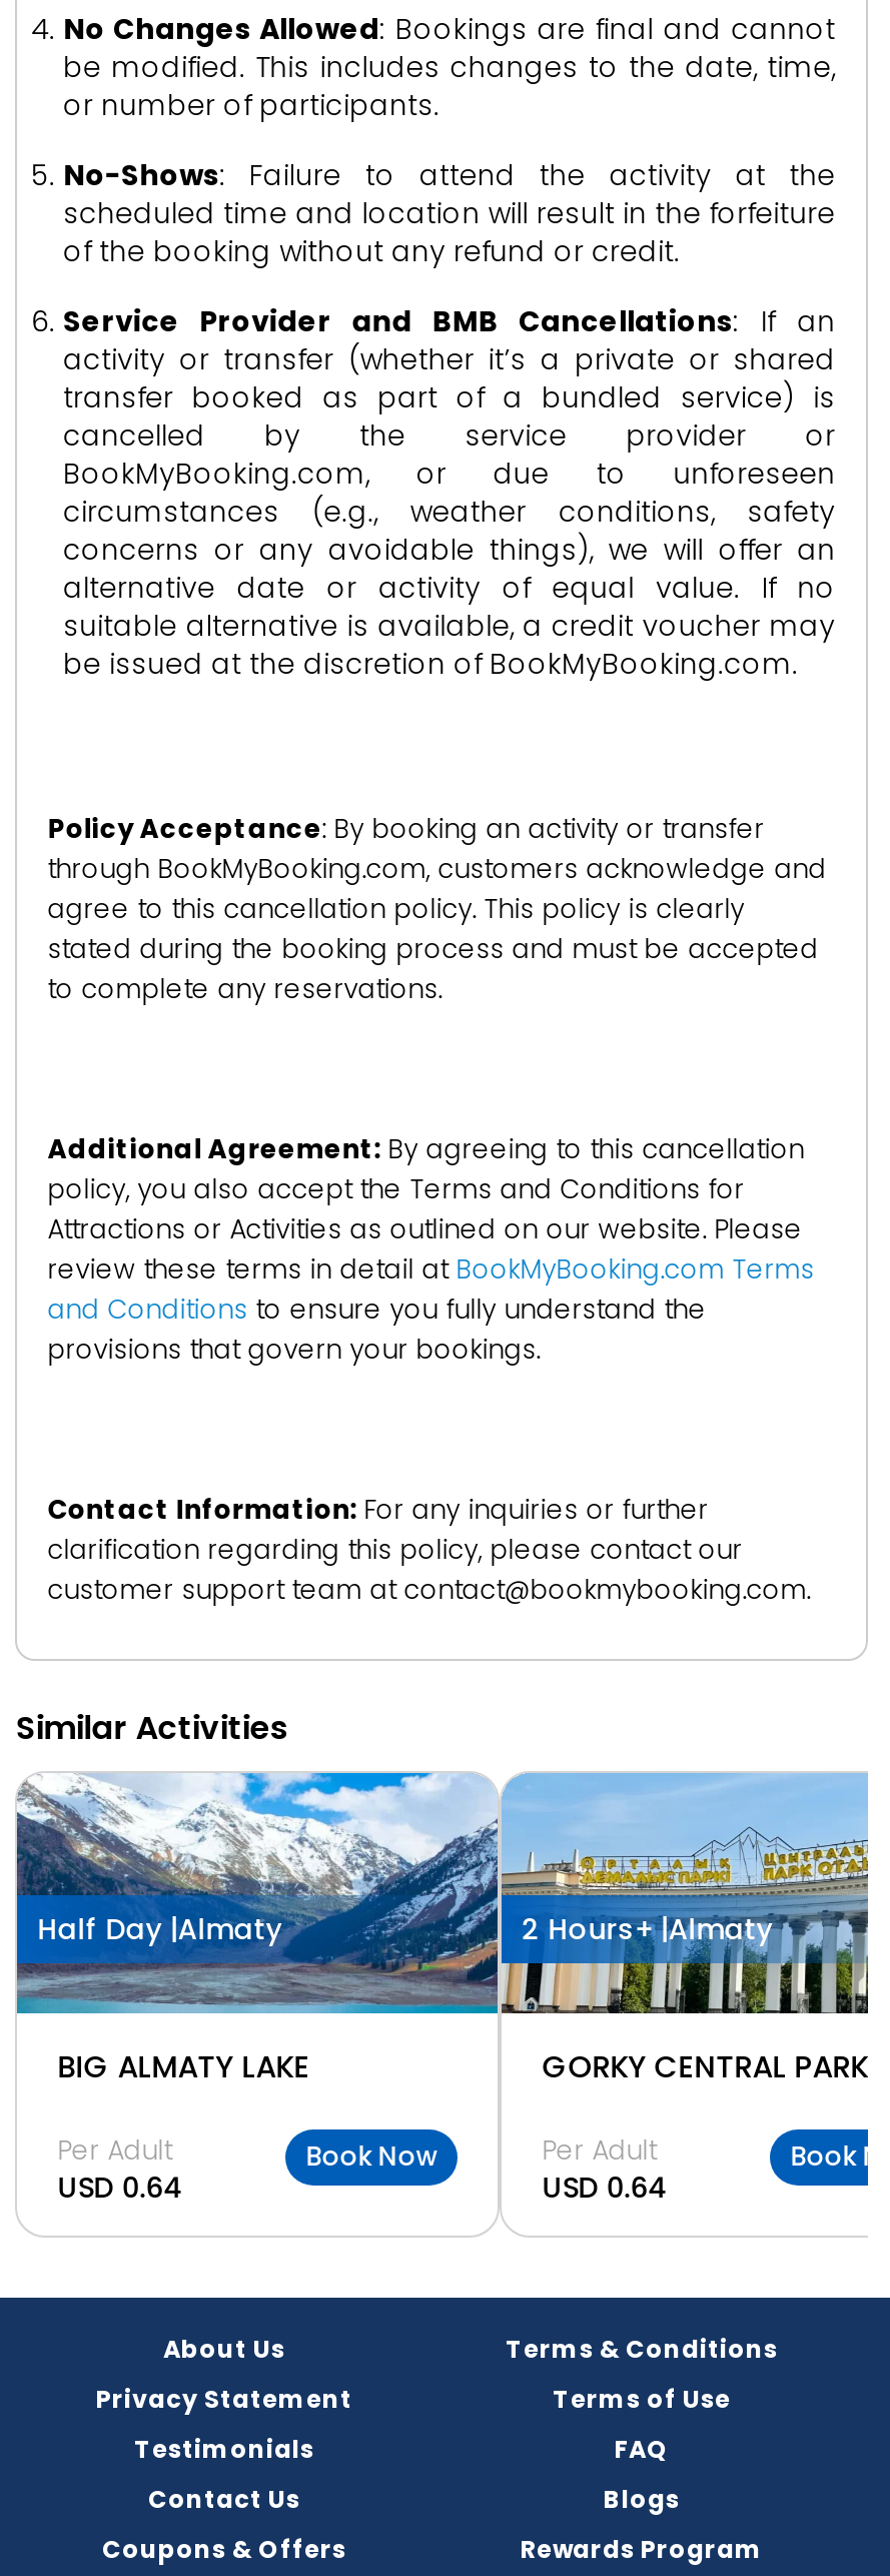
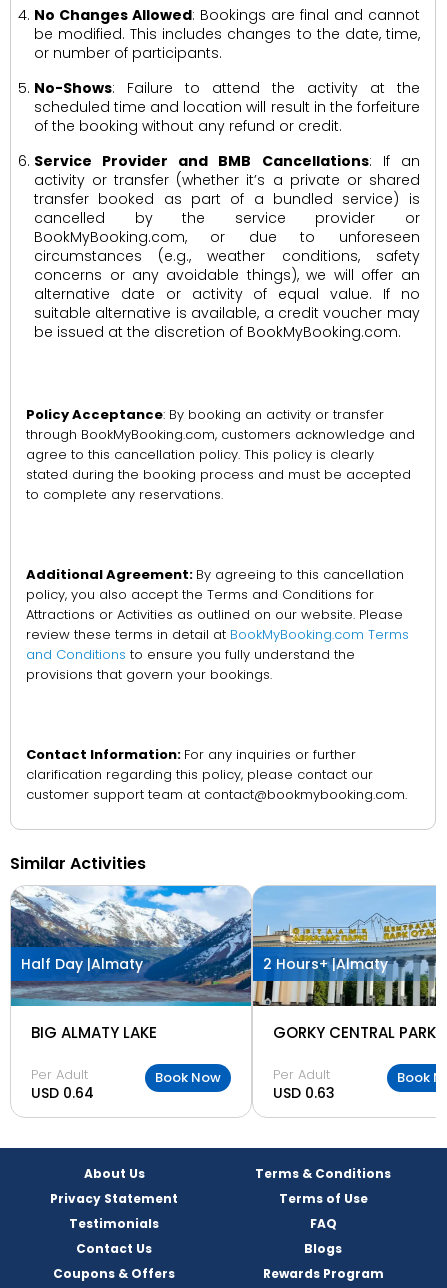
[542,2168,668,2208] USD 0.64 -> [273,1083,335,1103] USD 0.63

